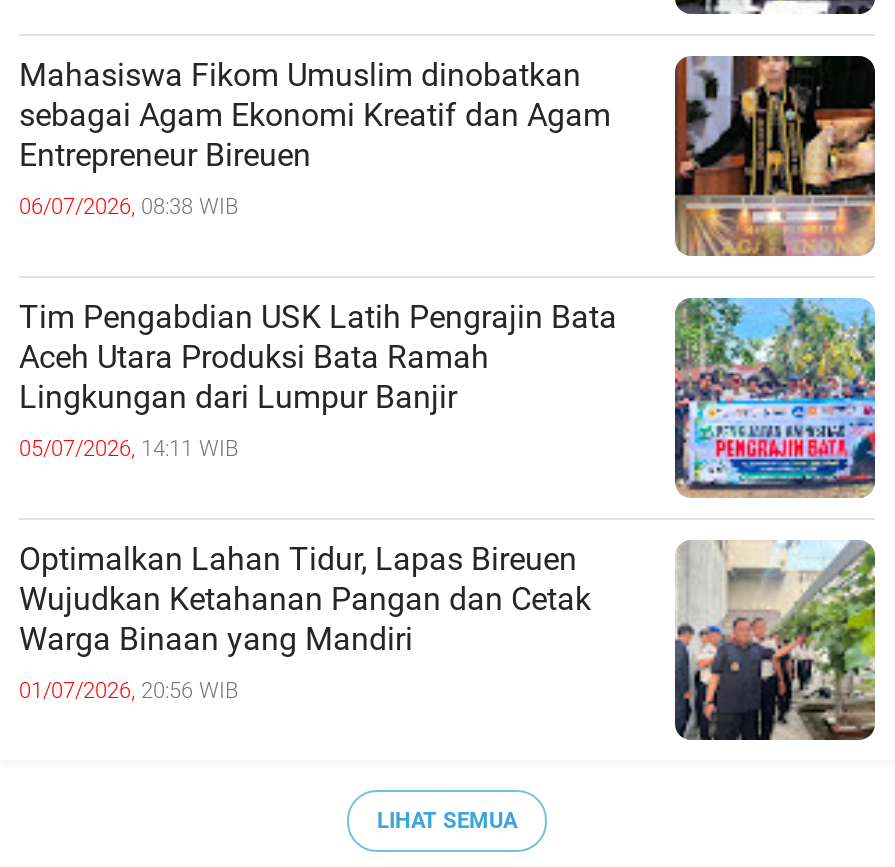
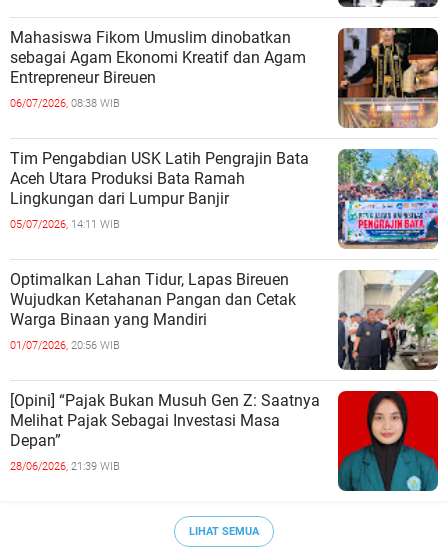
none -> [10,390,439,492] [image] | [Opini] “Pajak Bukan Musuh Gen Z: Saatnya | Melihat Pajak Sebagai Investasi Masa | Depan” | 28/06/2026, 21:39 WIB

